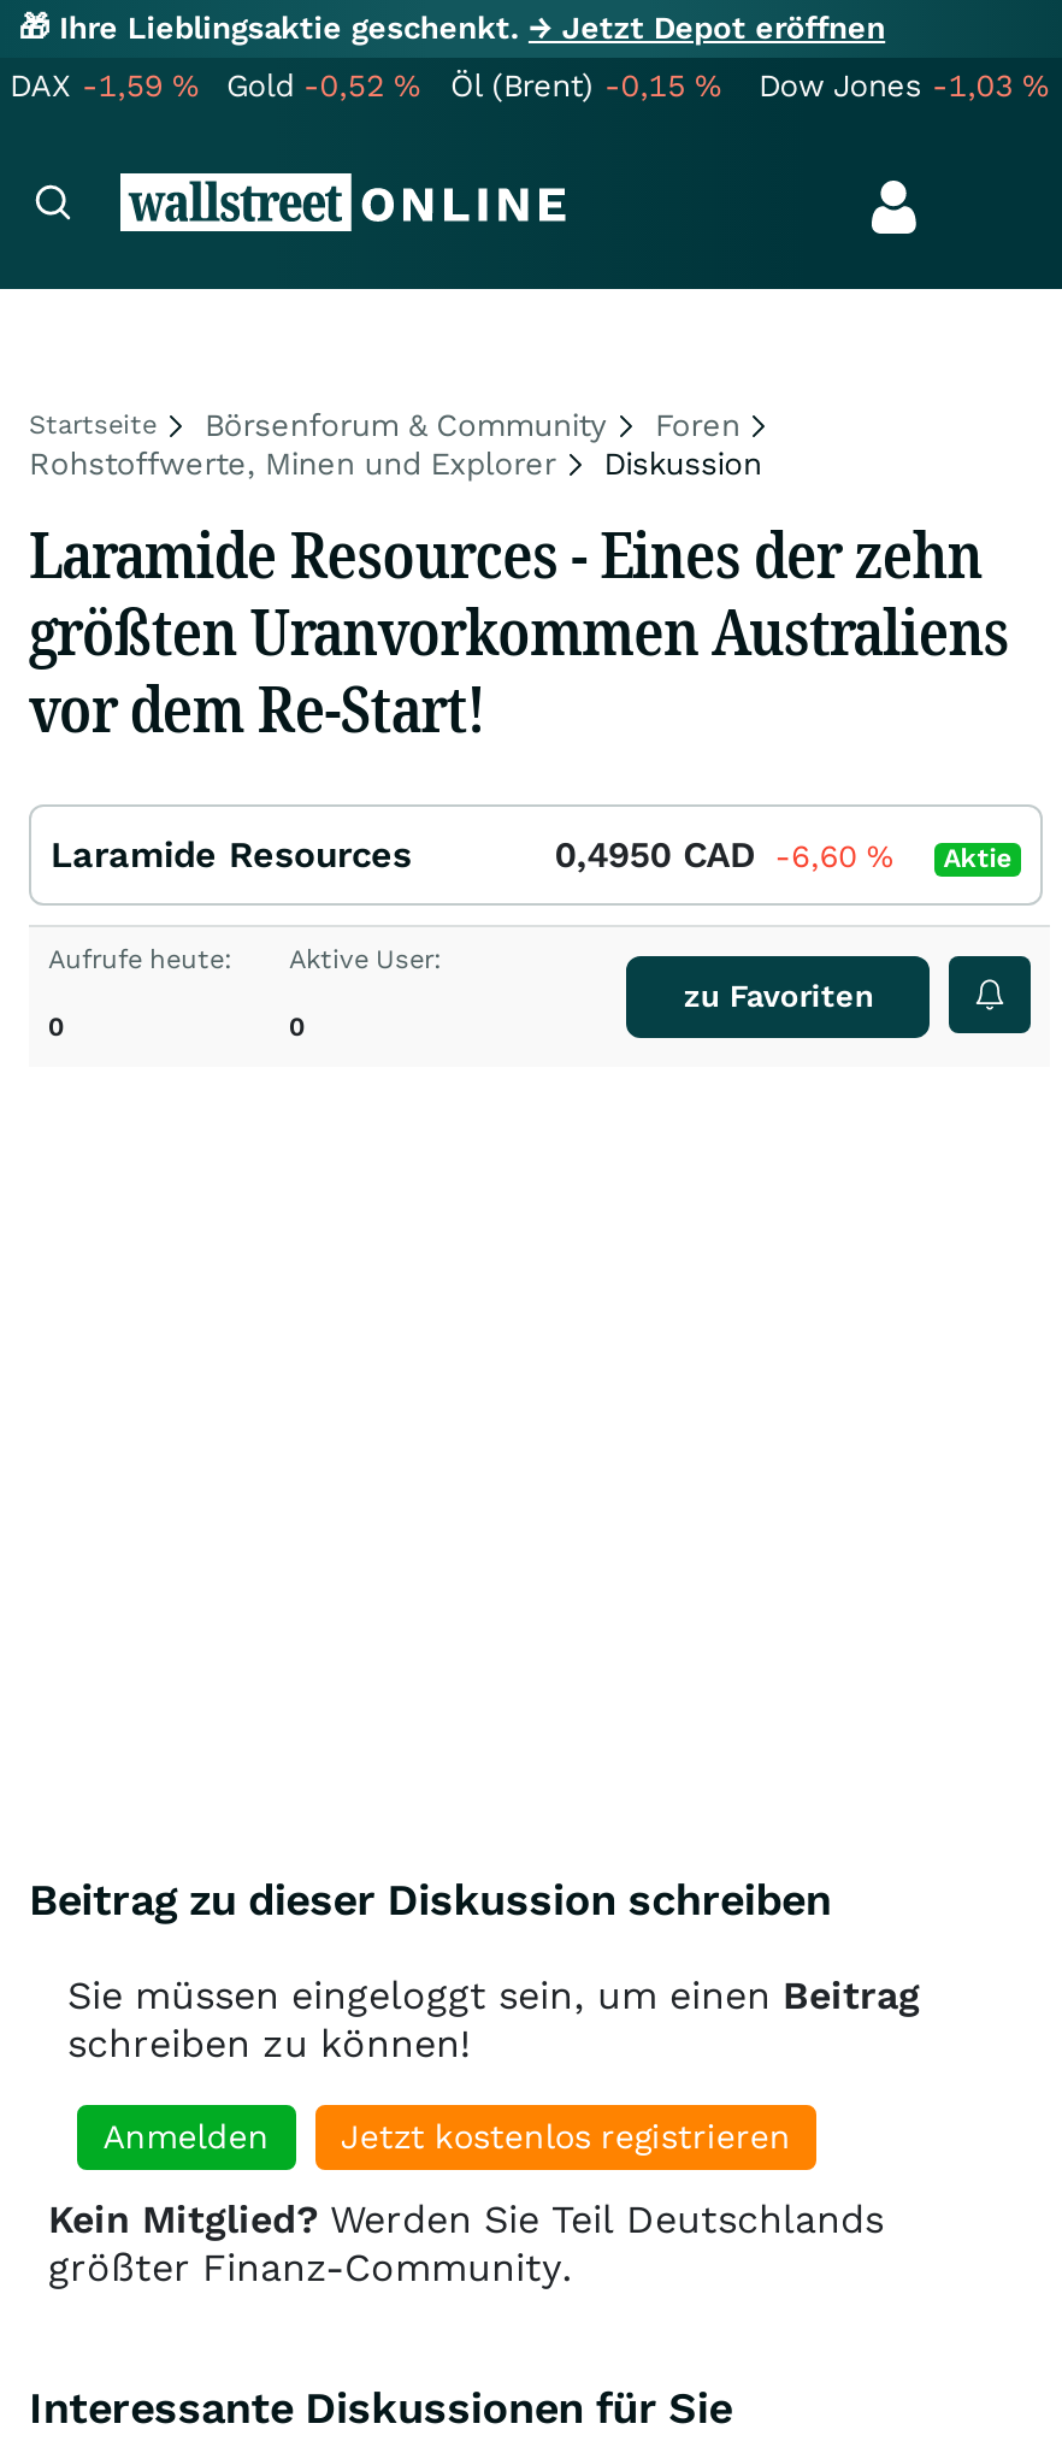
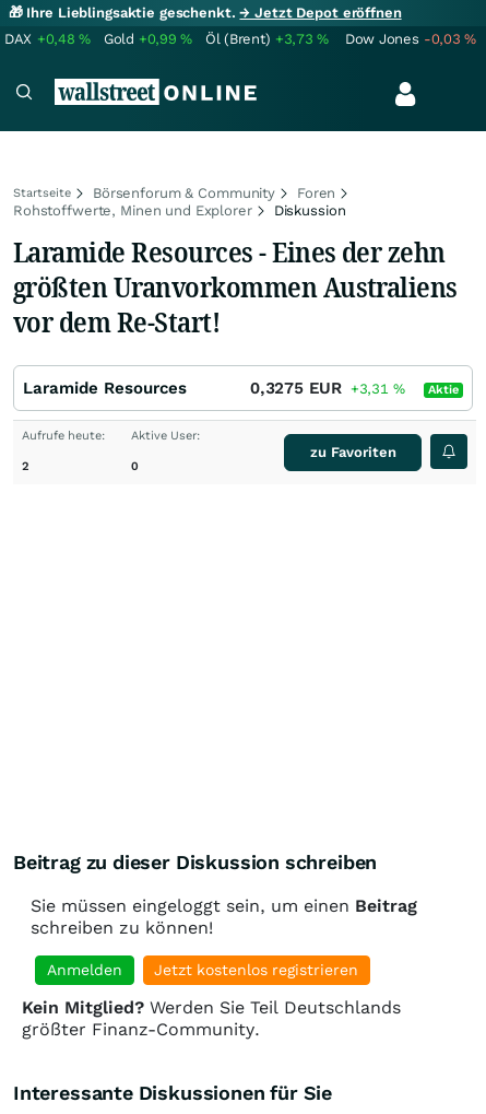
[10,67,198,104] DAX -1,59% -> [4,31,91,47] DAX +0,48%
[226,67,420,104] Gold -0,52% -> [104,31,192,47] Gold +0,99%
[450,67,721,104] Öl (Brent) -0,15% -> [205,31,329,47] Öl (Brent) +3,73%
[759,67,1048,104] Dow Jones -1,03% -> [345,31,476,47] Dow Jones -0,03%
[555,833,1011,877] 0,4950 CAD -6,60% Aktie -> [251,378,458,398] 0,3275 EUR +3,31% Aktie
[48,1012,65,1043] 0 -> [22,459,29,473] 2

